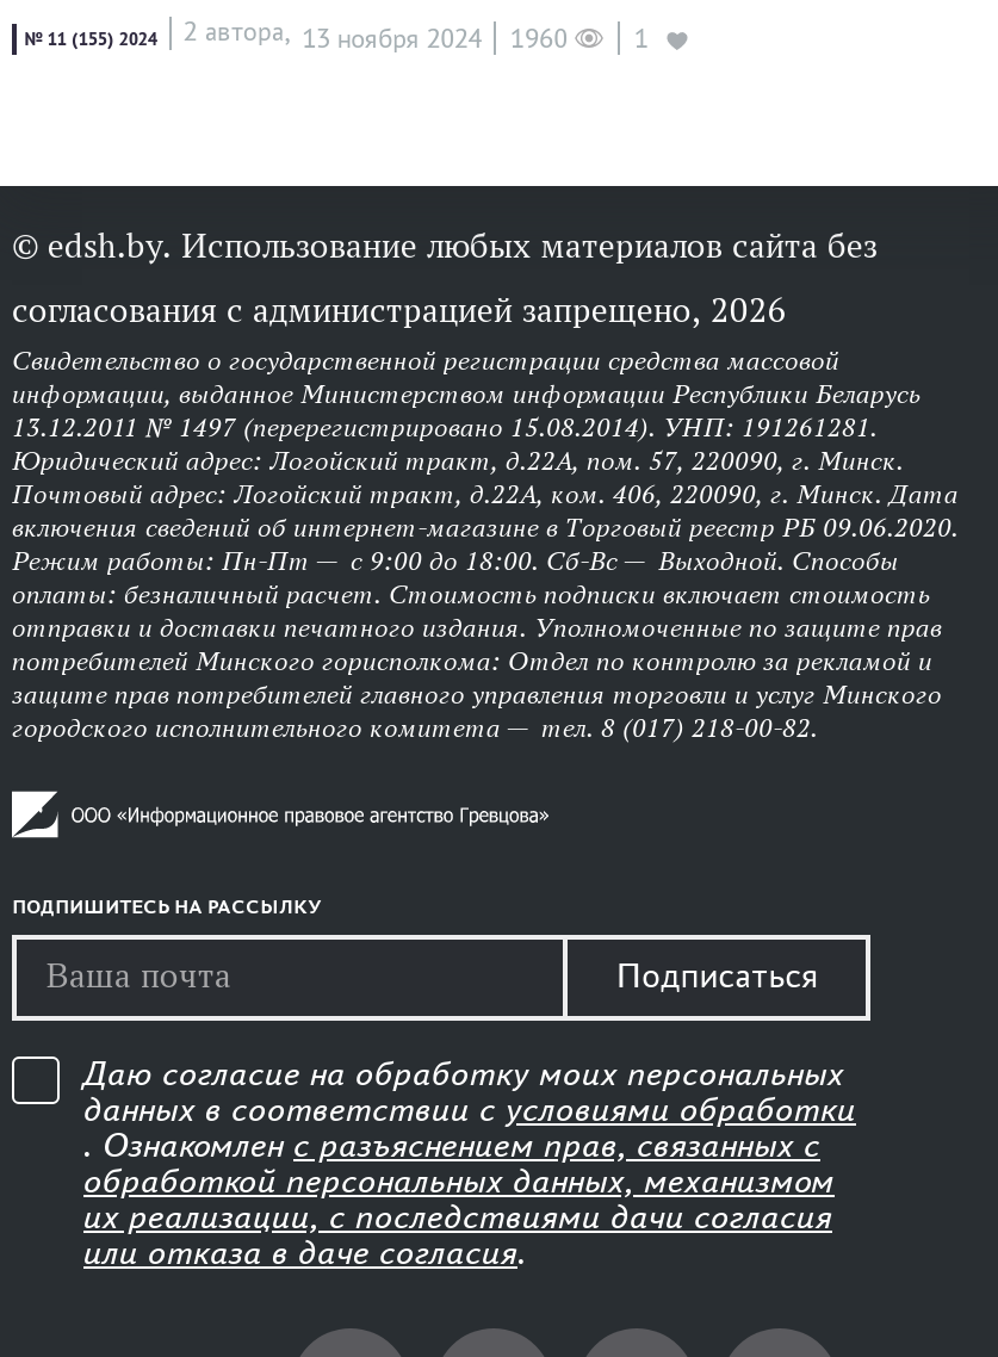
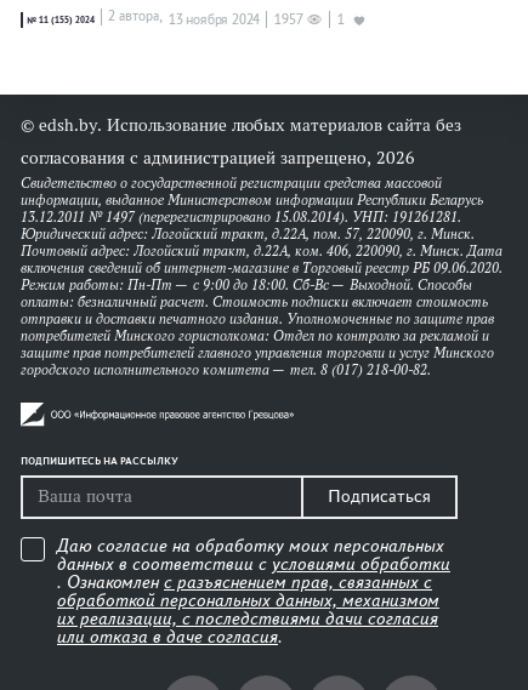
[511,24,568,52] 1960 -> [275,12,304,27] 1957

